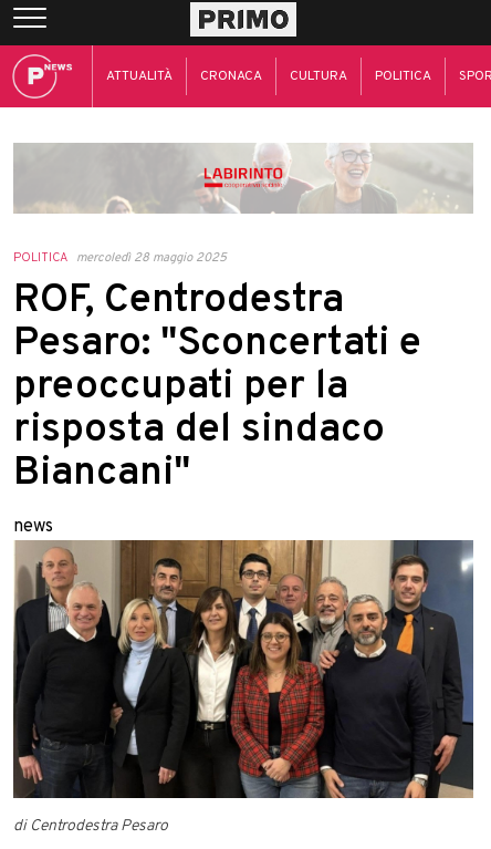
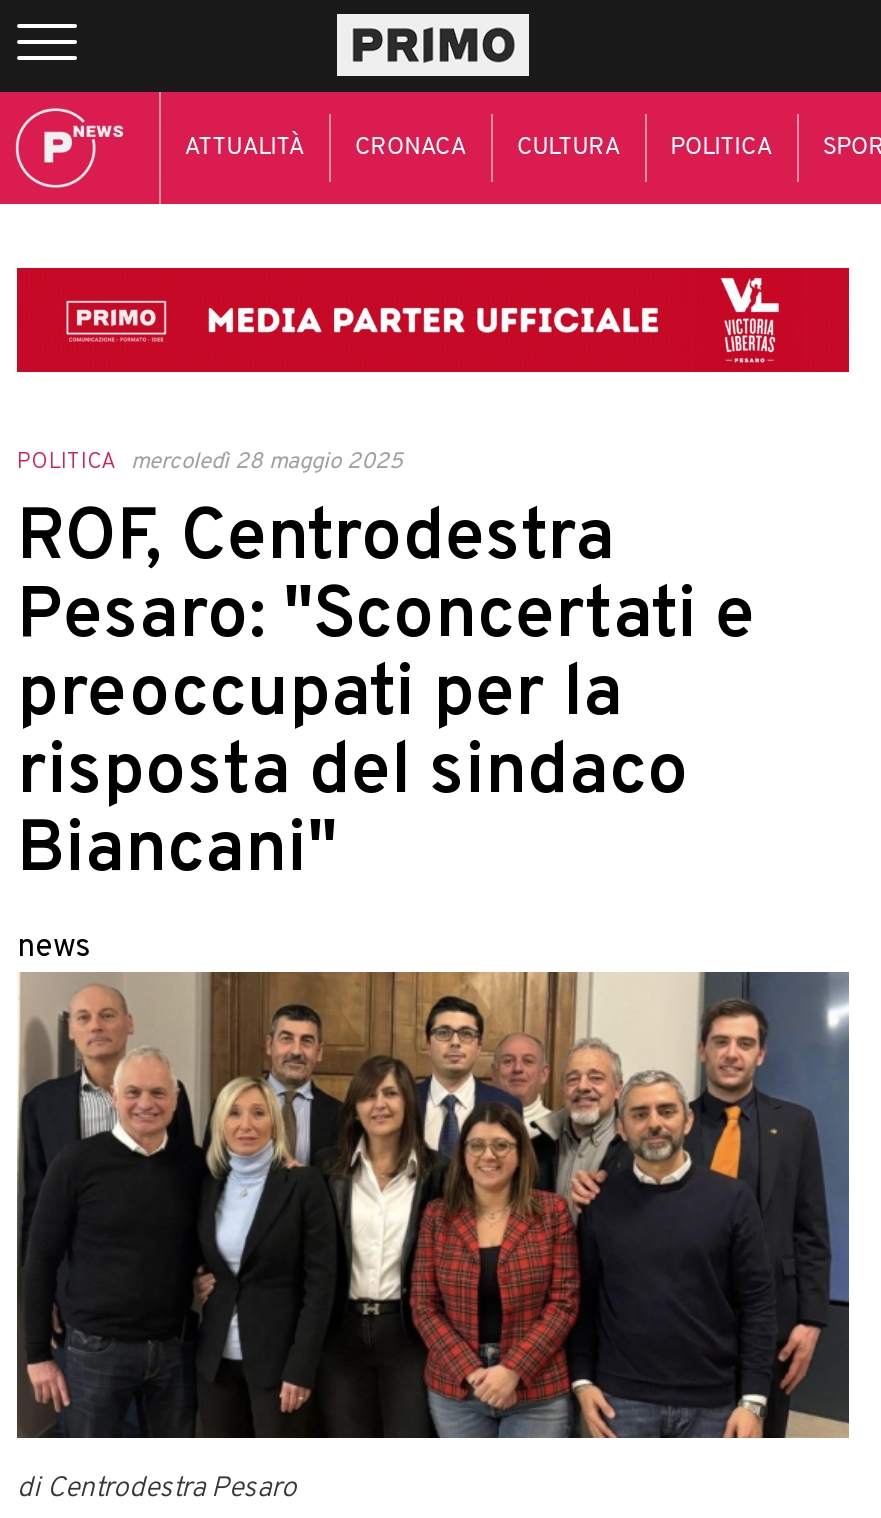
[13,143,473,214] [image] -> [15,266,851,382] [image]

